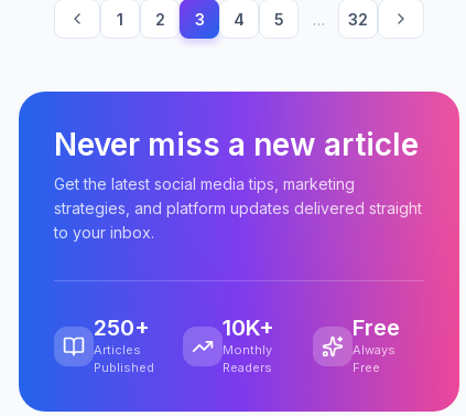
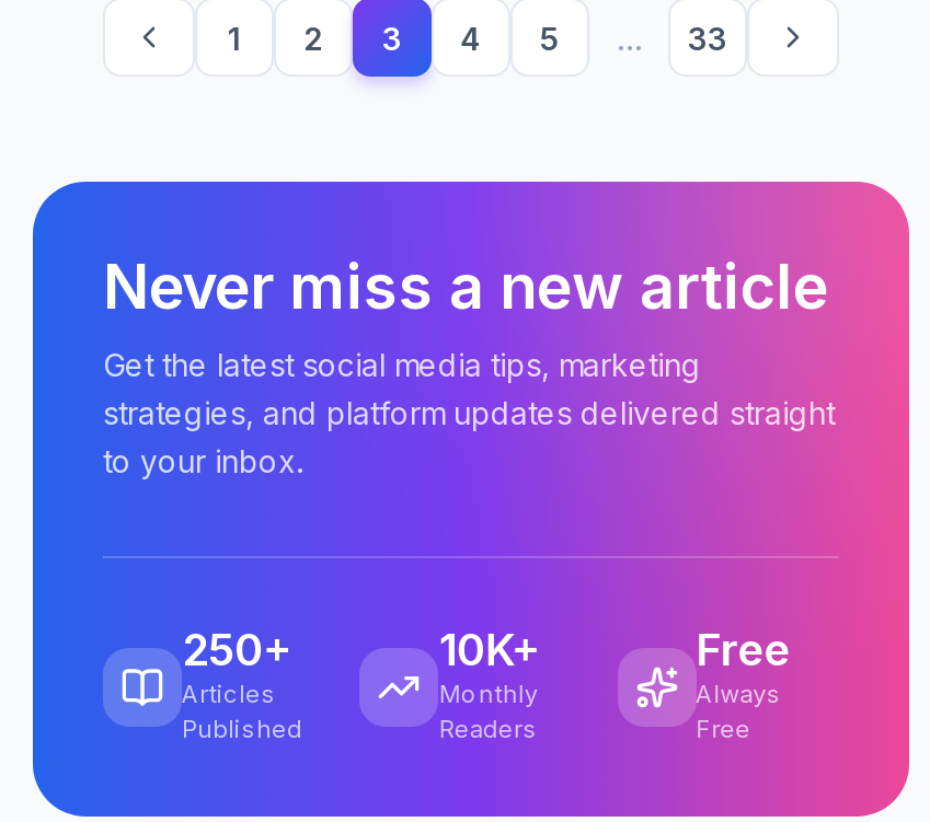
[348,9,368,28] 32 -> [688,19,727,56] 33

